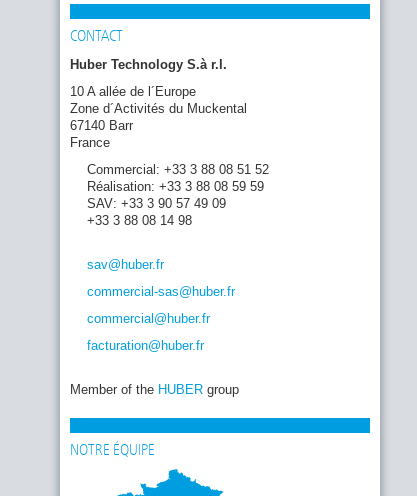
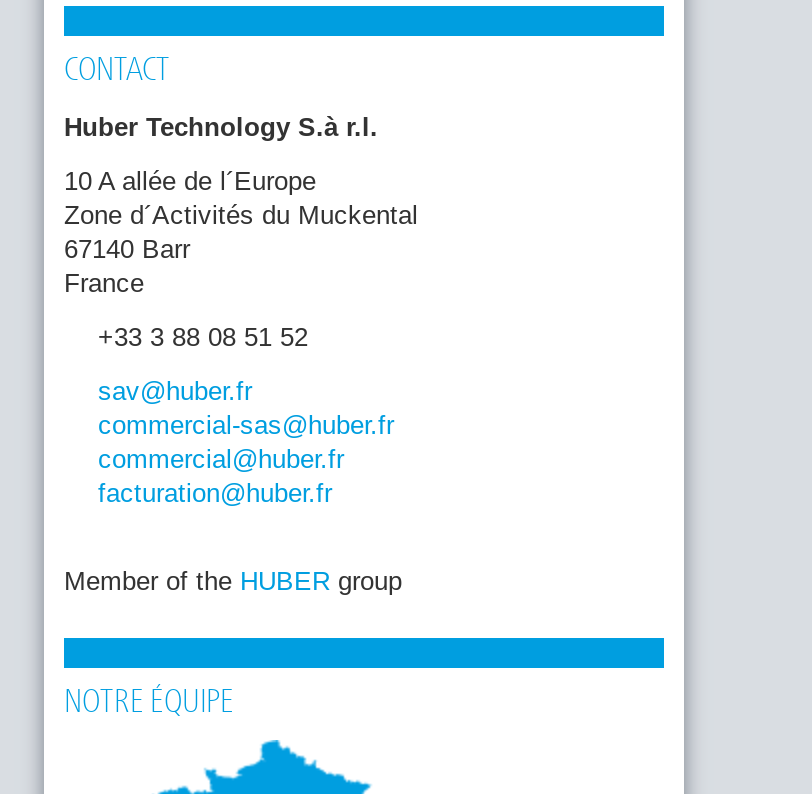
[87,162,269,228] Commercial: +33 3 88 08 51 52 | Réalisation: +33 3 88 08 59 59 | SAV: +33 3 90 57 49 09 | +33 3 88 08 14 98 -> [98,322,308,352] +33 3 88 08 51 52

